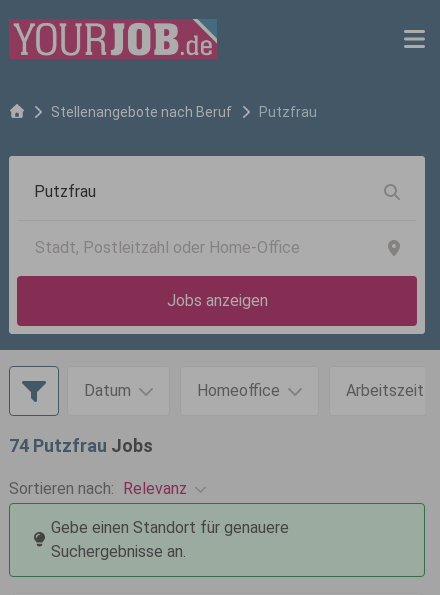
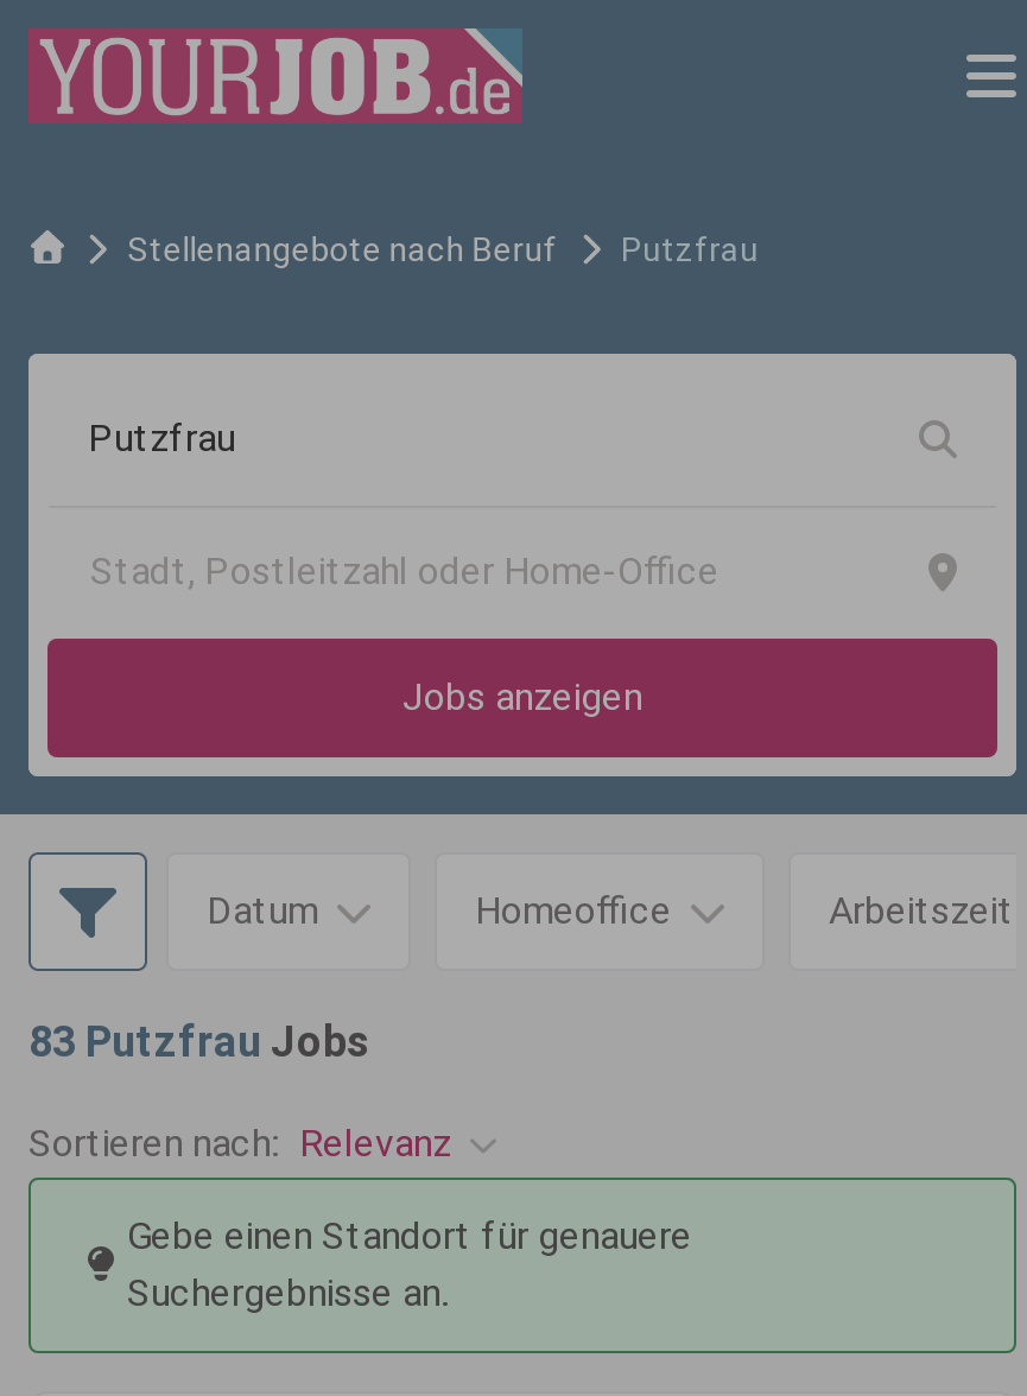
[9,435,153,456] 74 Putzfrau Jobs -> [28,1016,370,1066] 83 Putzfrau Jobs

